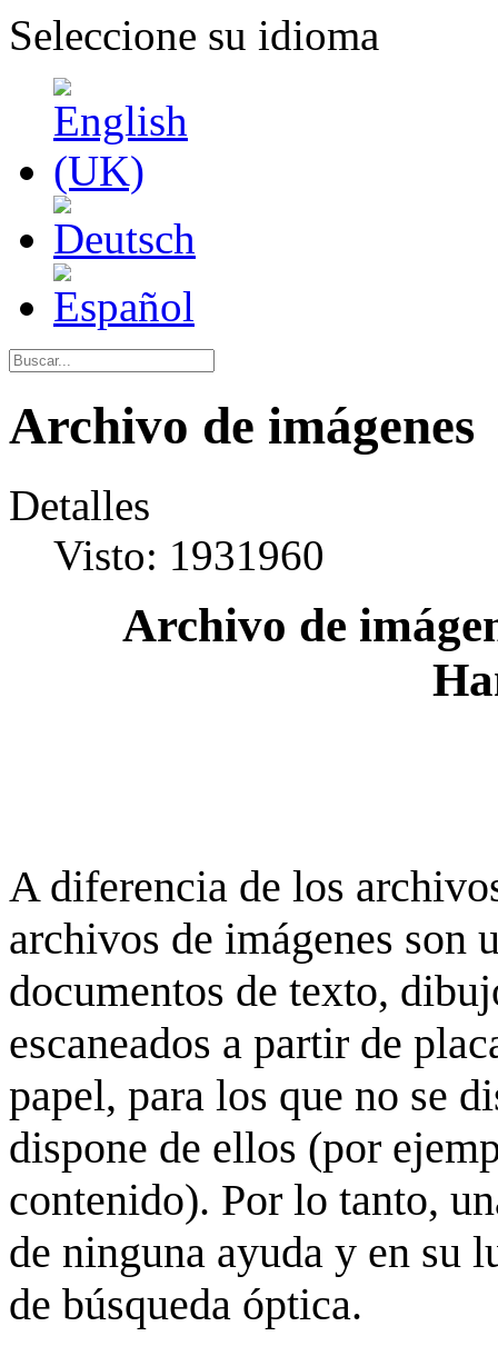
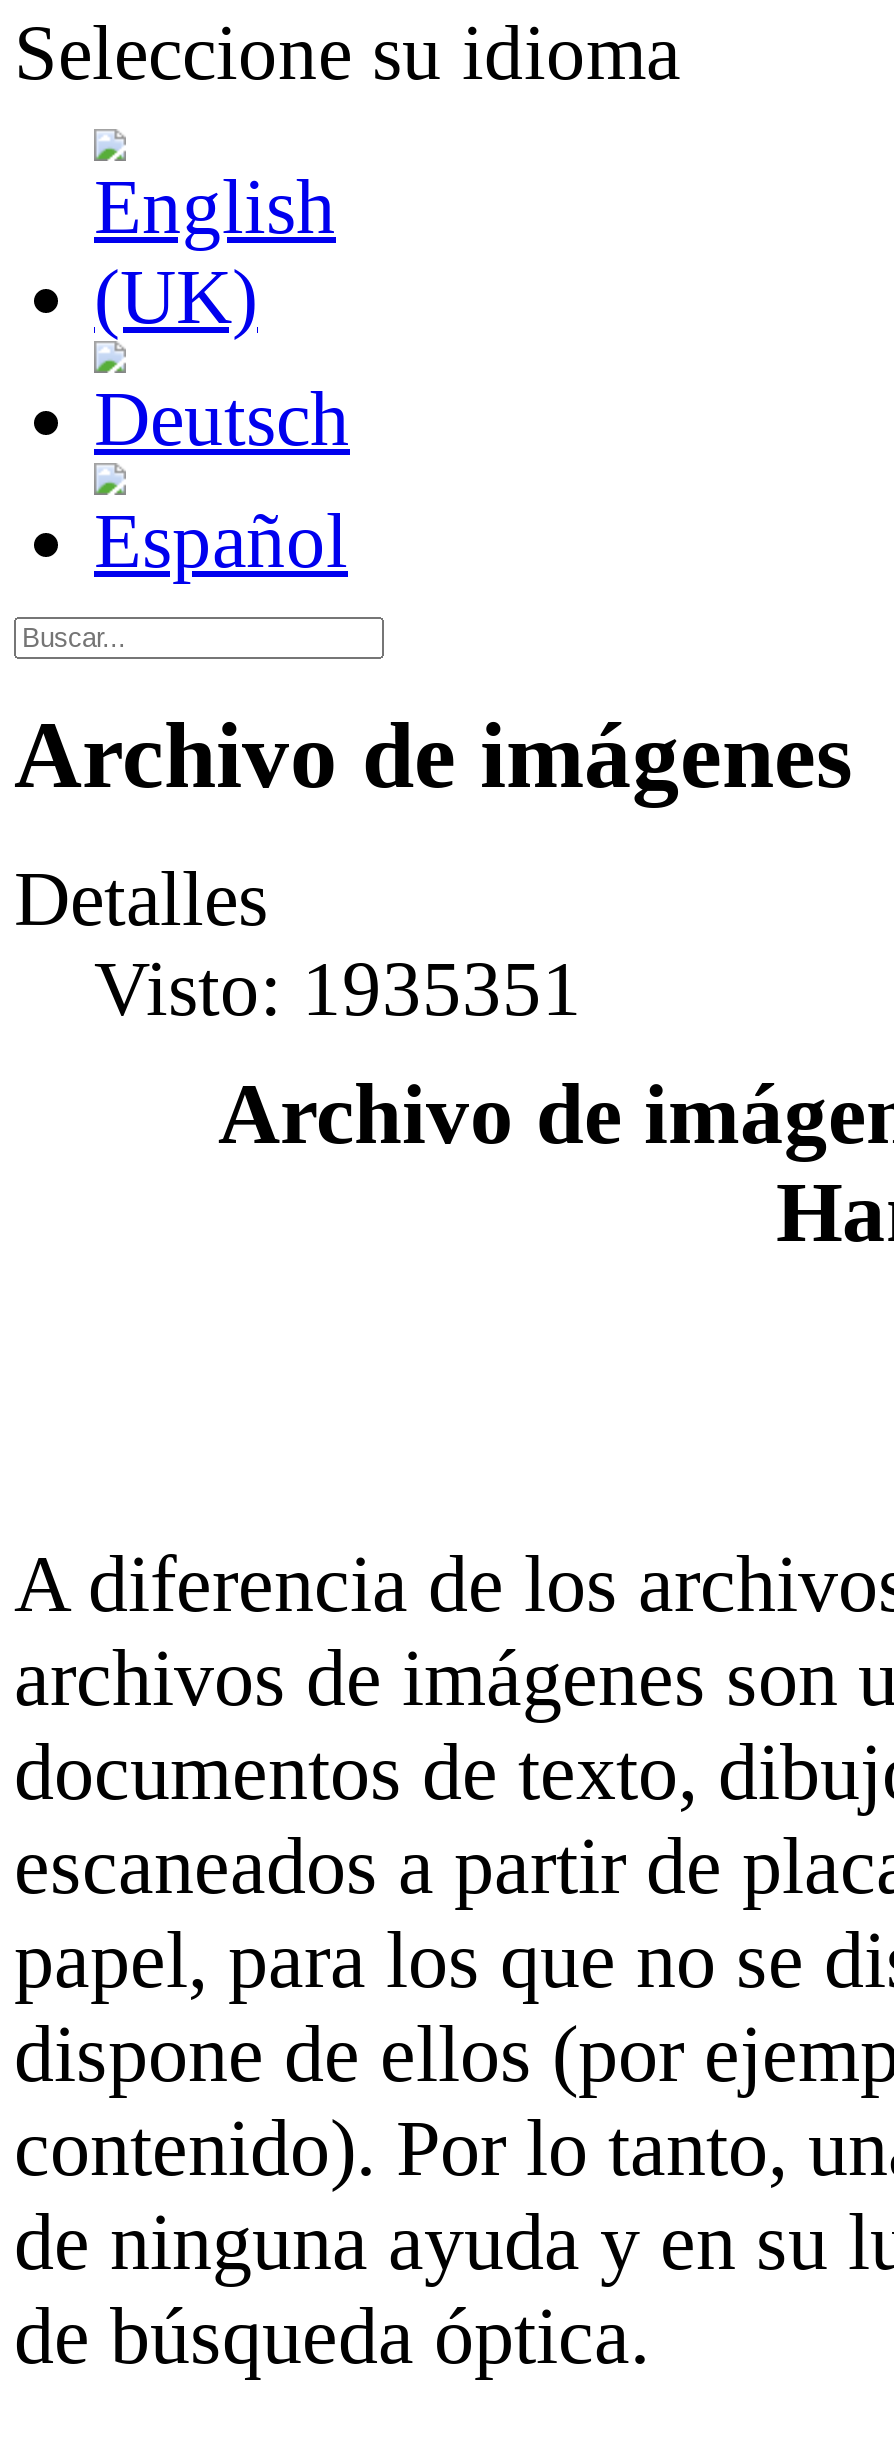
[53,531,325,579] Visto: 1931960 -> [94,945,582,1031] Visto: 1935351

